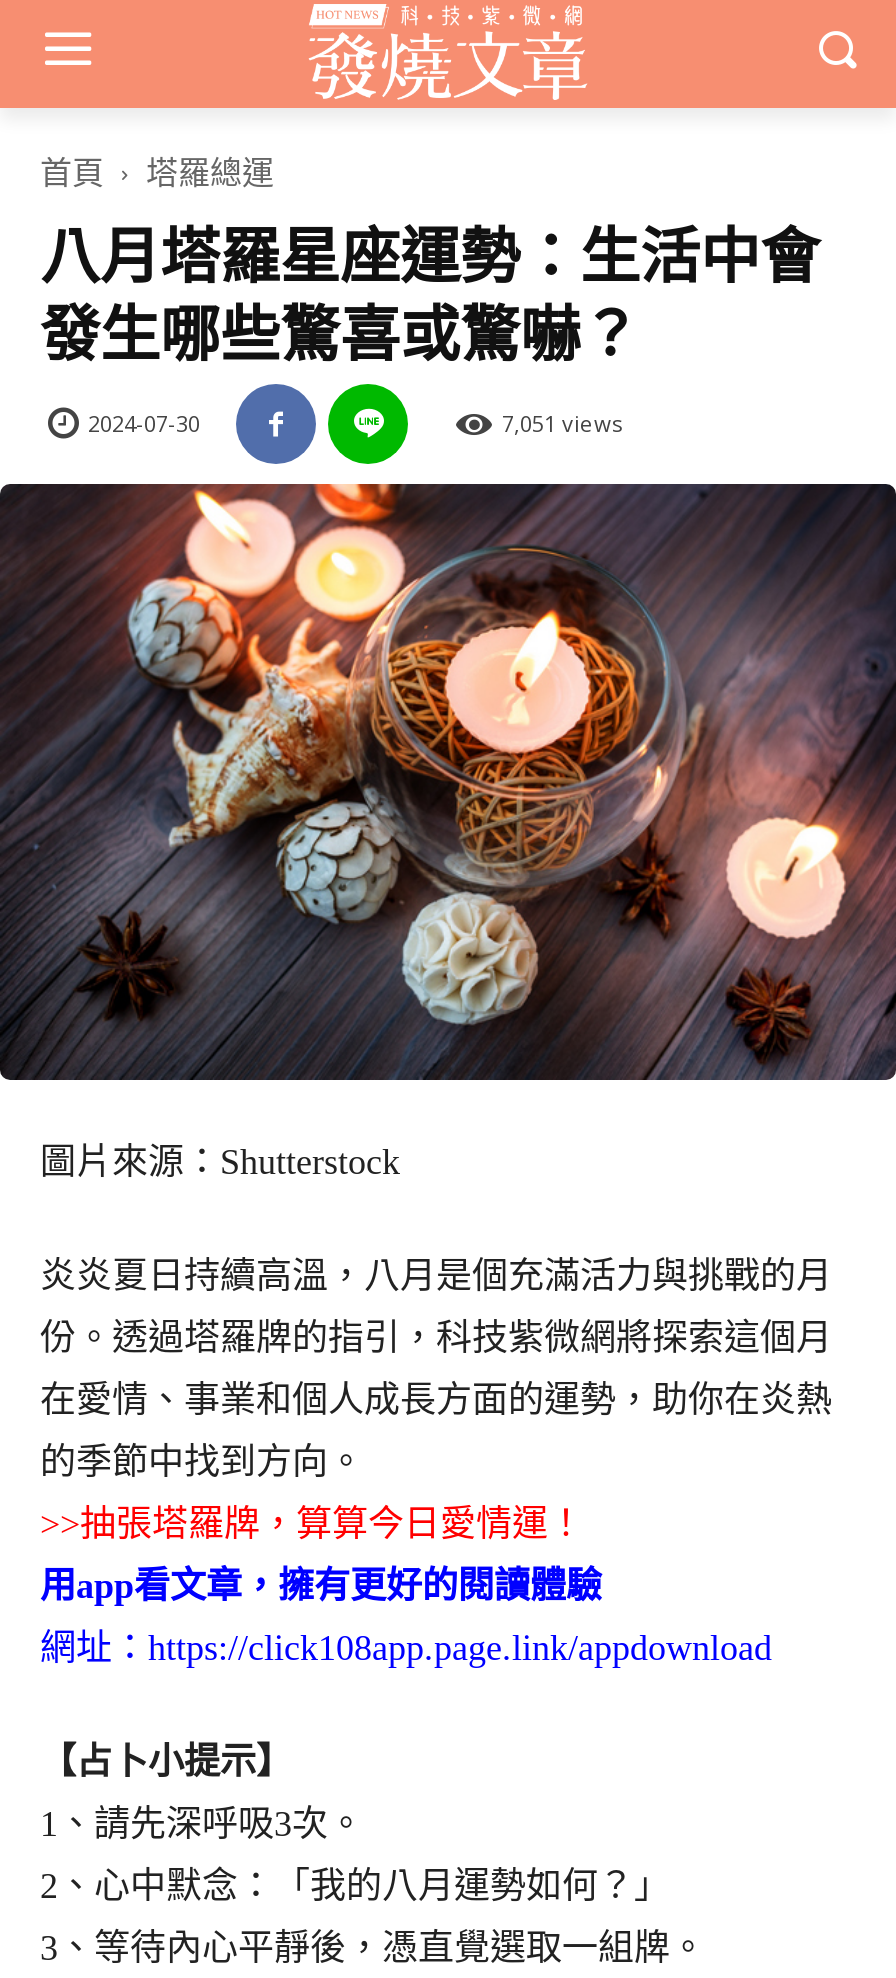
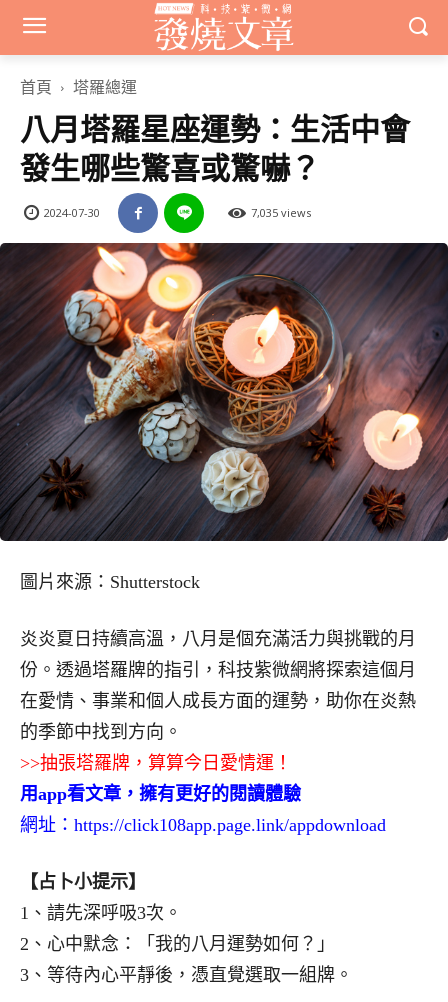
[502,409,622,439] 7,051 views -> [251,205,311,220] 7,035 views

